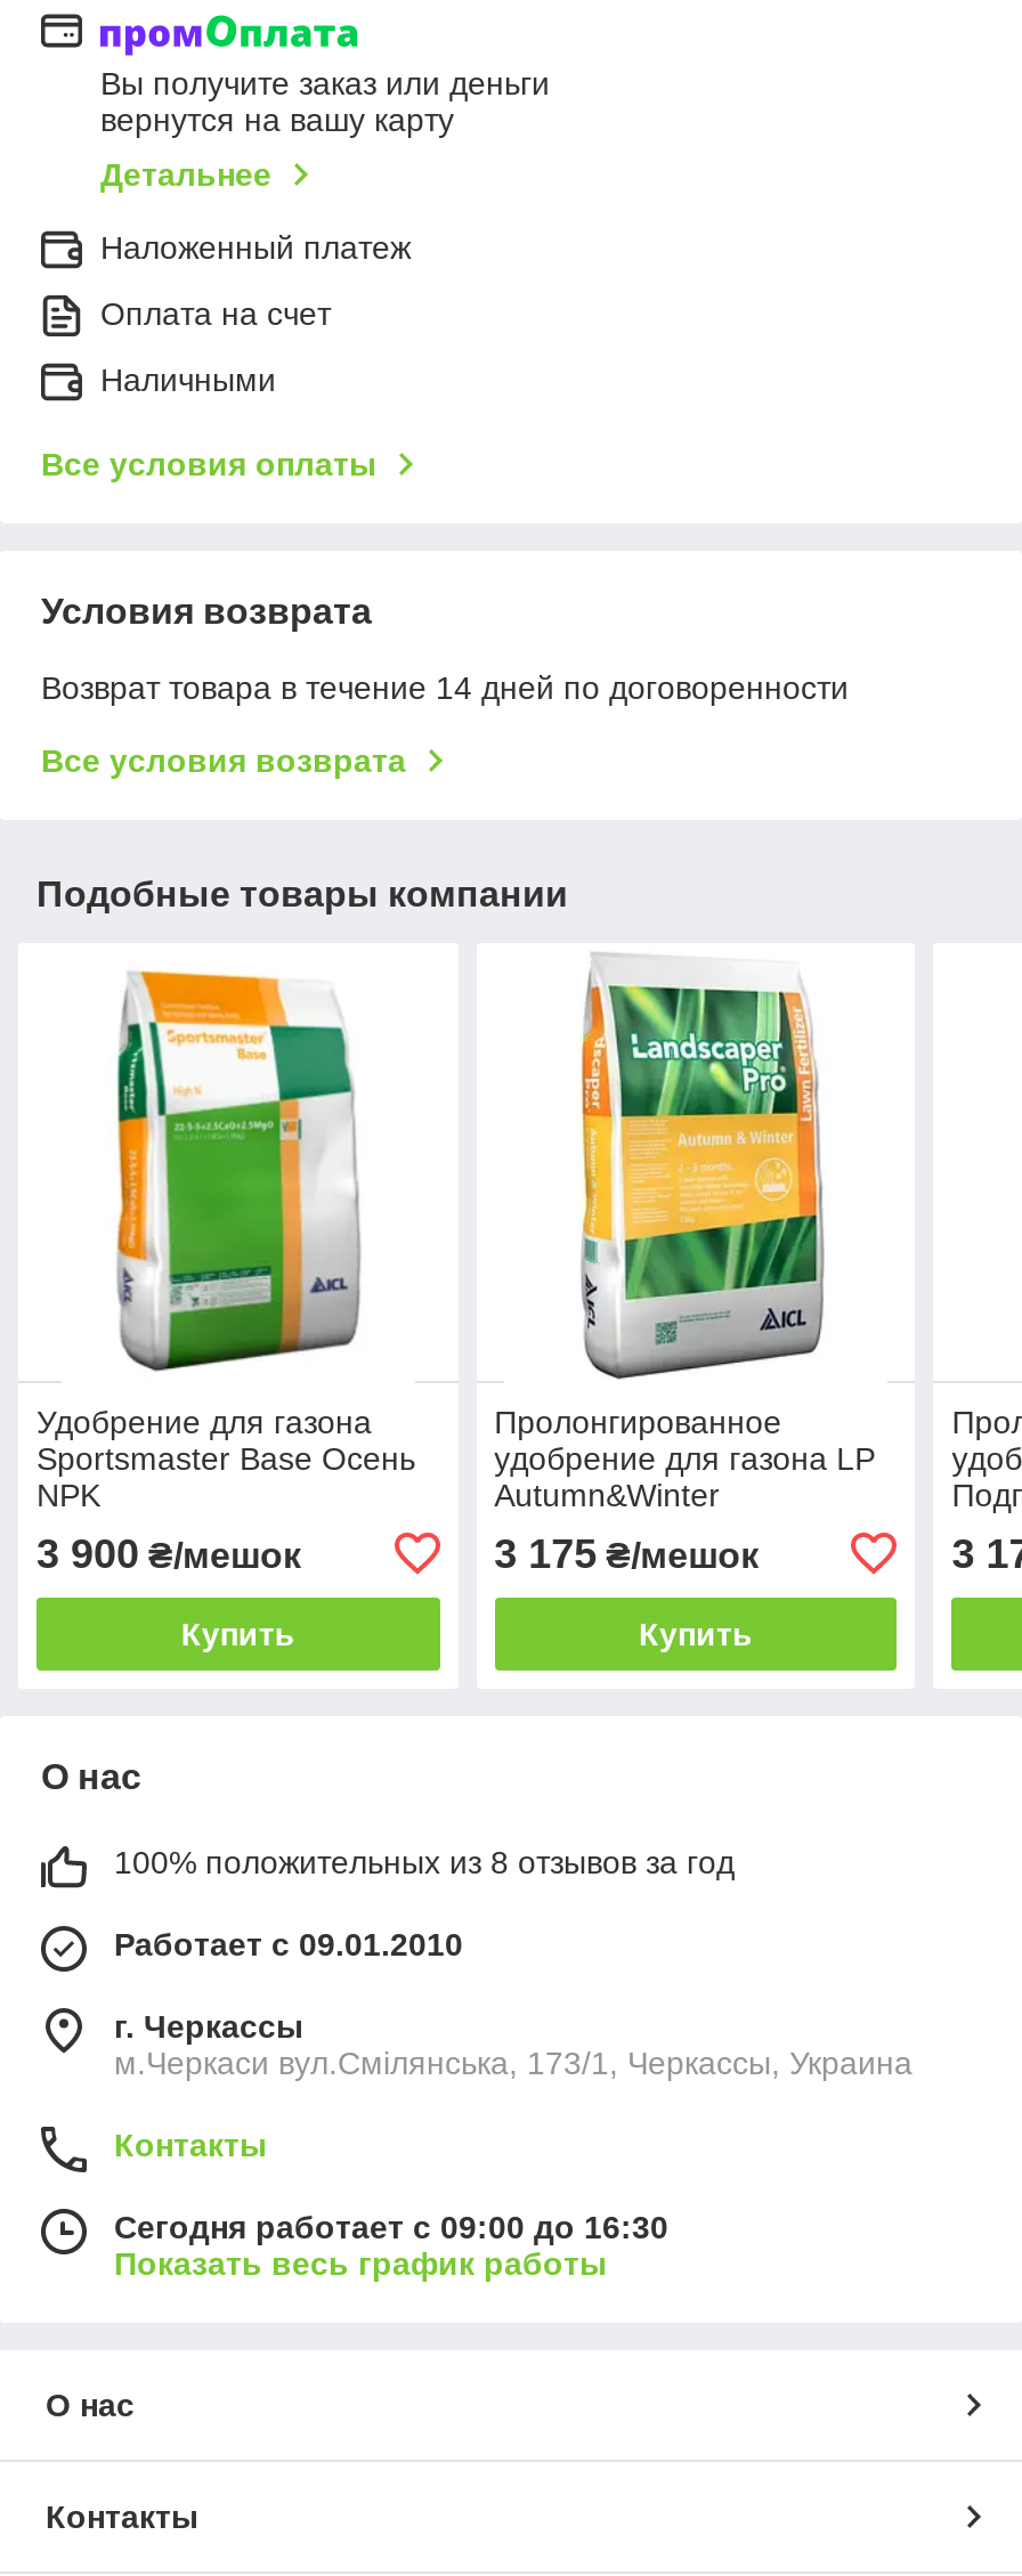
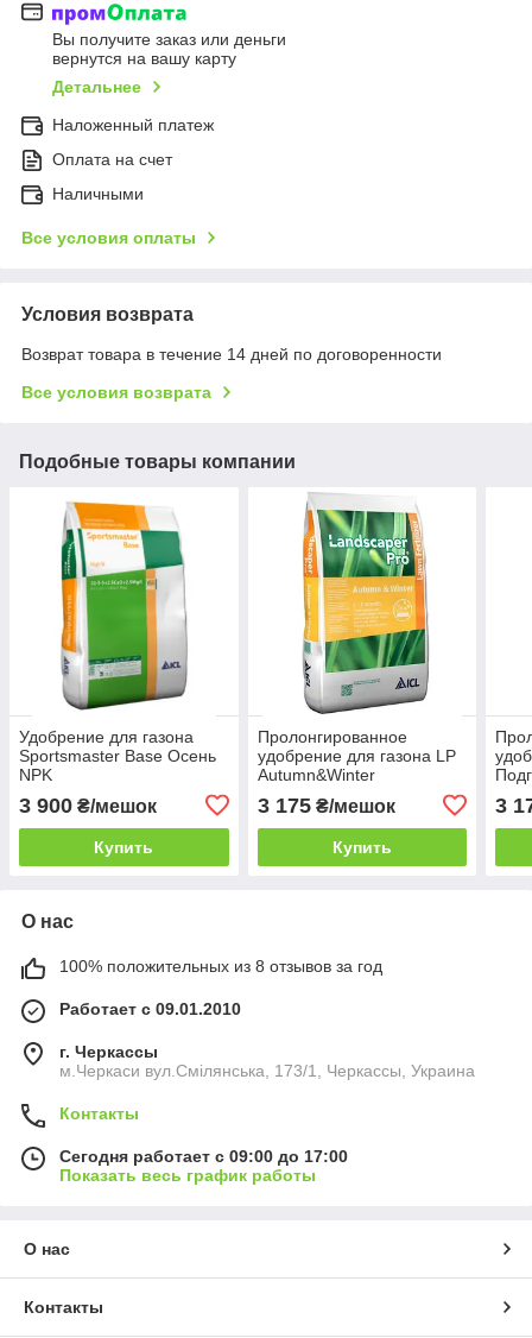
[114,2208,668,2245] Сегодня работает с 09:00 до 16:30 -> [59,1146,348,1165] Сегодня работает с 09:00 до 17:00

